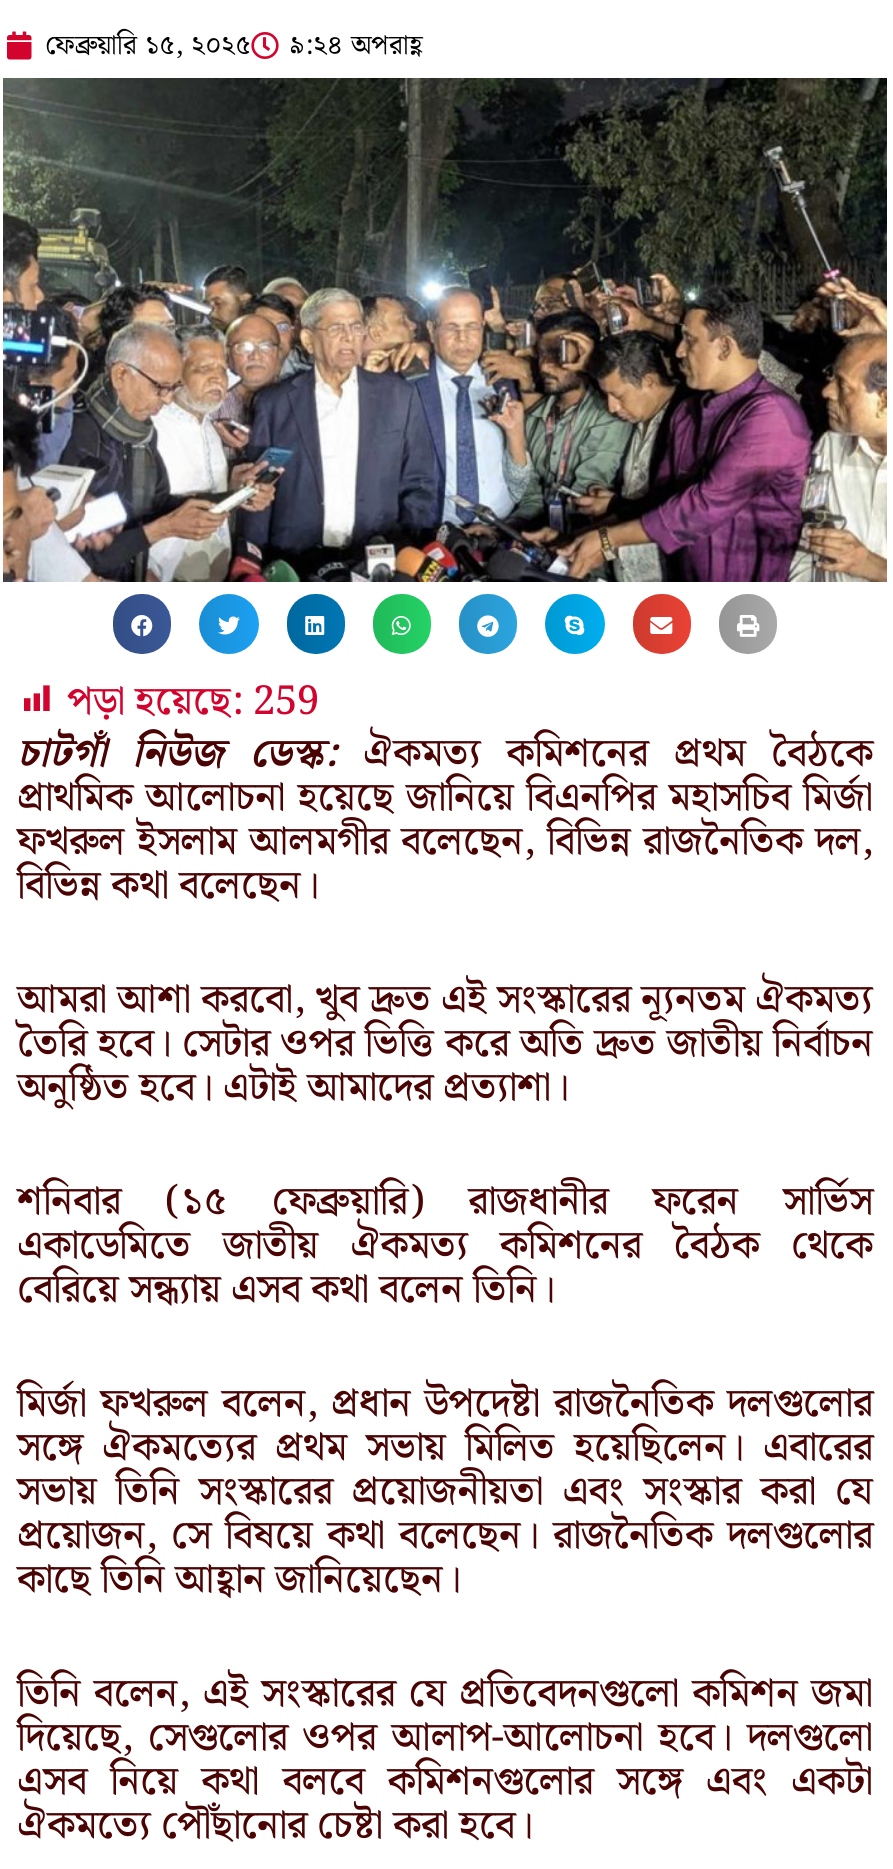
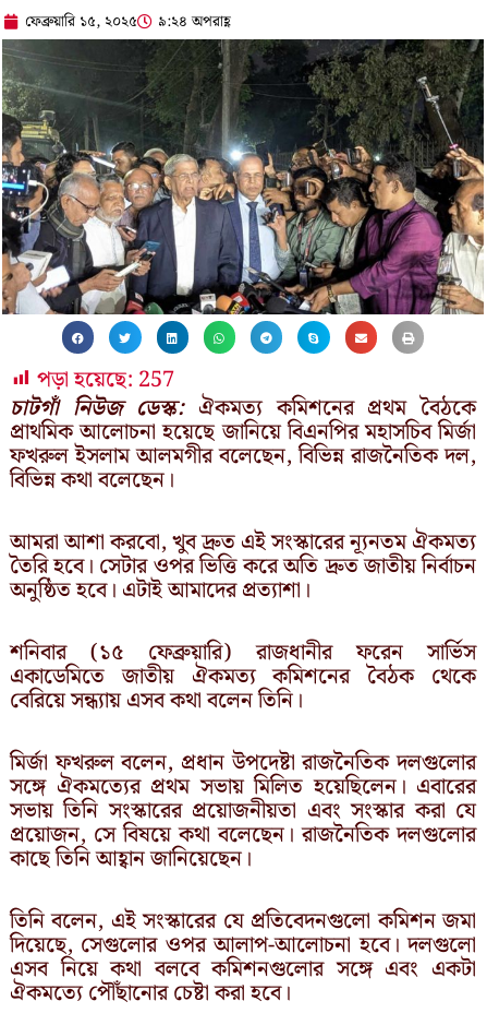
[67,669,319,733] পড়া হয়েছে: 259 -> [37,362,174,397] পড়া হয়েছে: 257

